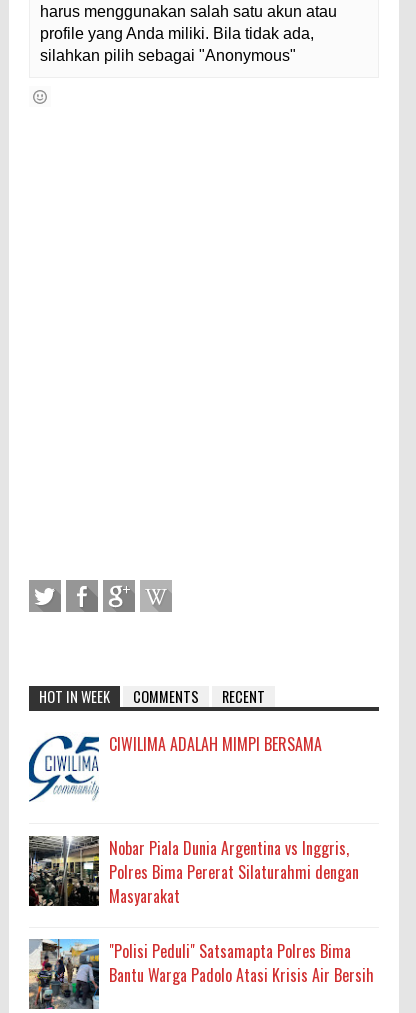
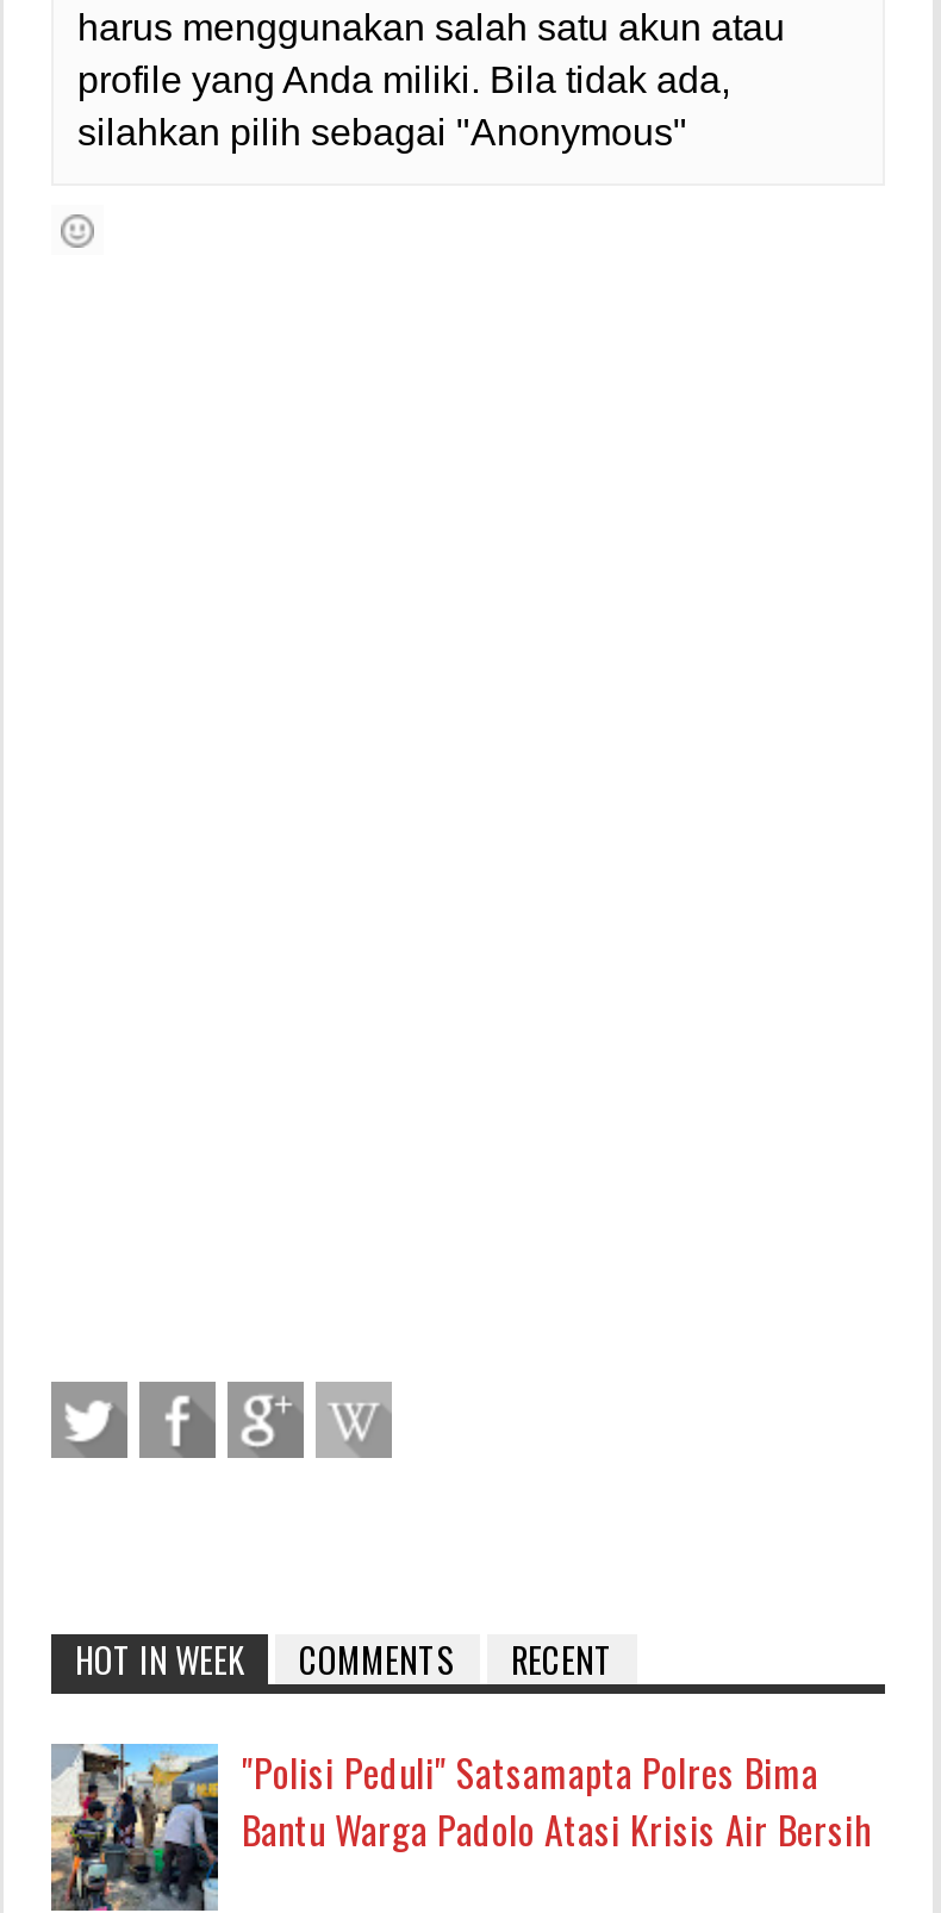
[28,732,322,802] [image] | CIWILIMA ADALAH MIMPI BERSAMA -> none
[28,835,359,908] [image] | Nobar Piala Dunia Argentina vs Inggris, | Polres Bima Pererat Silaturahmi dengan | Masyarakat -> none

